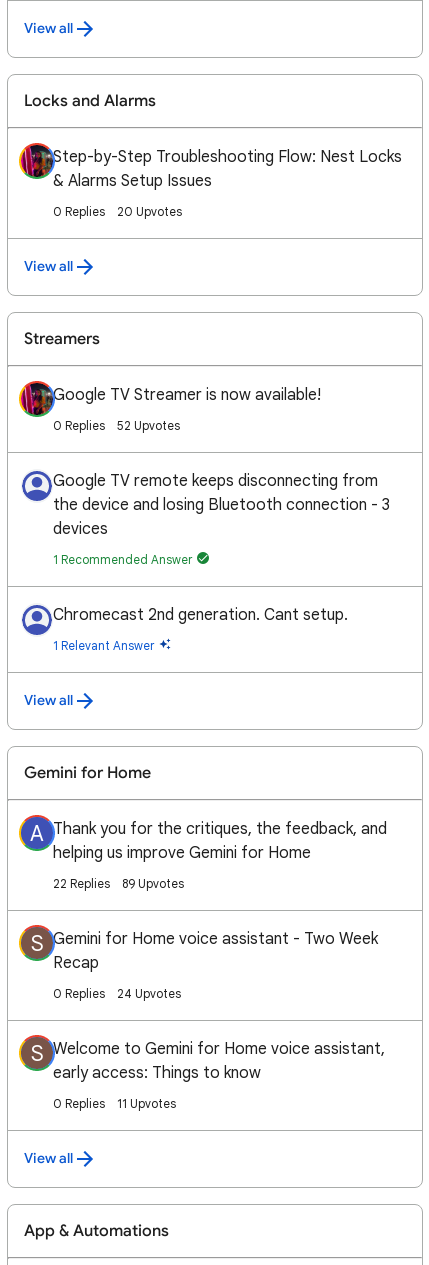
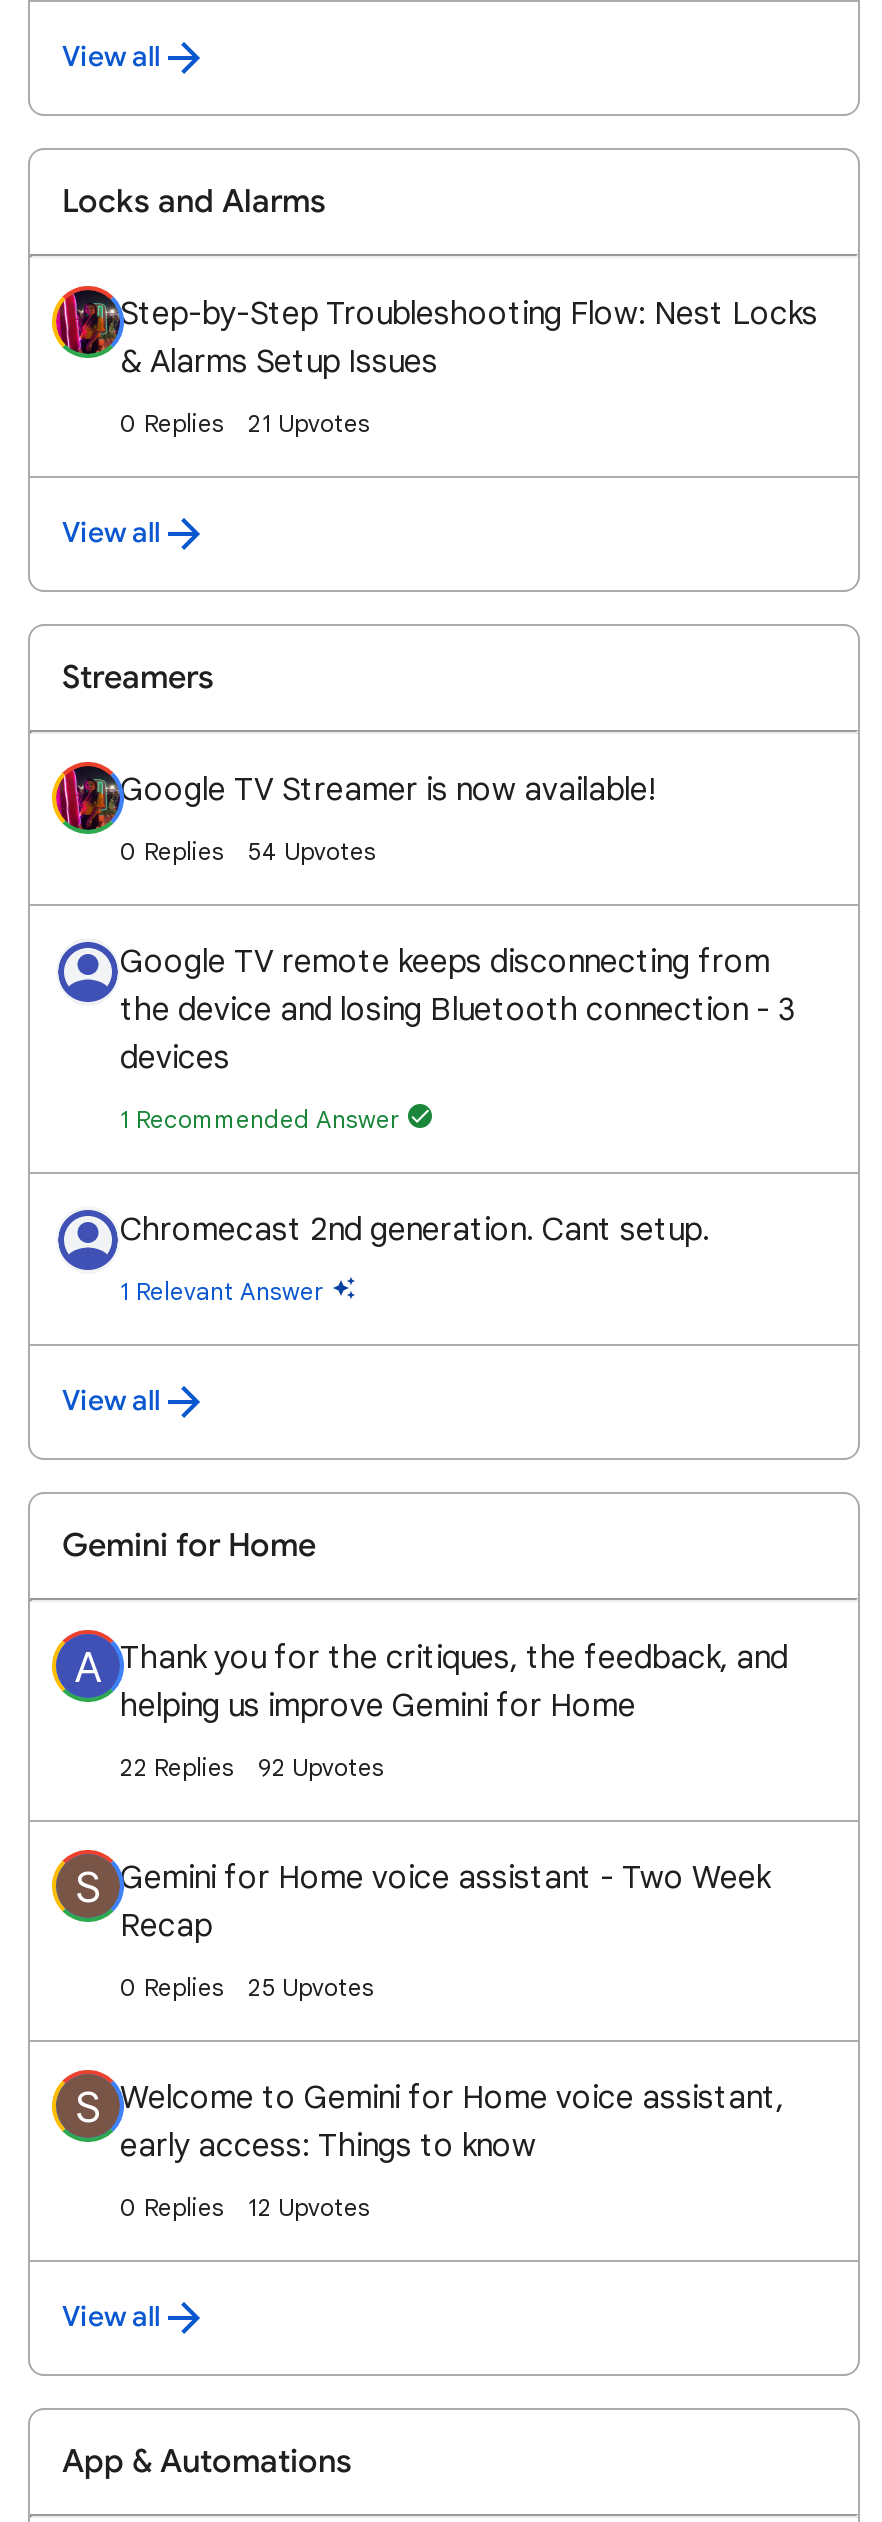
[117,204,182,219] 20 Upvotes -> [248,408,370,438] 21 Upvotes
[117,418,180,433] 52 Upvotes -> [248,836,376,866] 54 Upvotes
[53,876,184,891] 22 Replies 89 Upvotes -> [120,1752,384,1782] 22 Replies 92 Upvotes
[117,986,181,1001] 24 Upvotes -> [248,1972,374,2002] 25 Upvotes
[117,1096,176,1111] 11 Upvotes -> [248,2192,370,2222] 12 Upvotes

